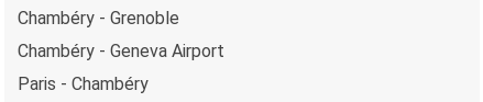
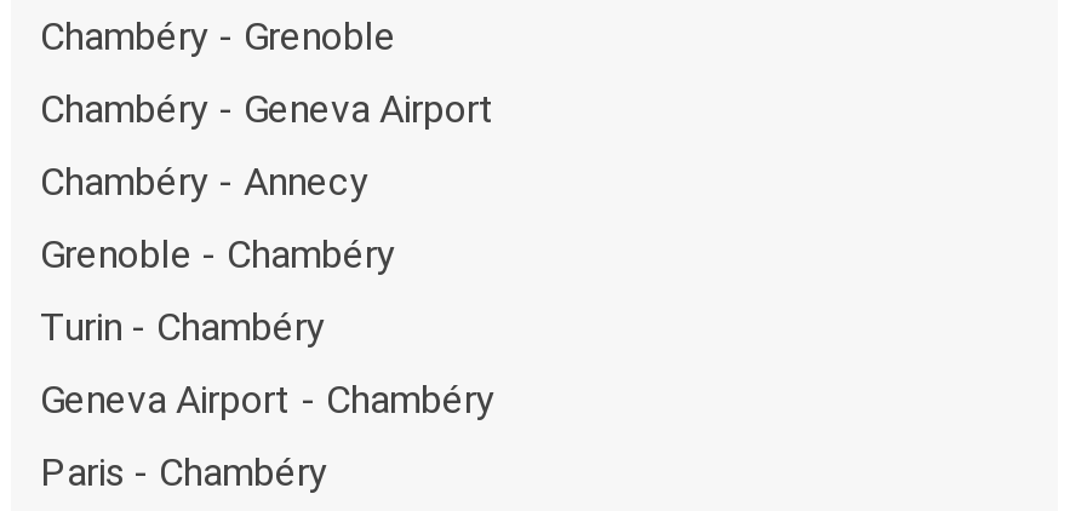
none -> [40,157,496,421] Chambéry - Annecy | Grenoble - Chambéry | Turin - Chambéry | Geneva Airport - Chambéry

